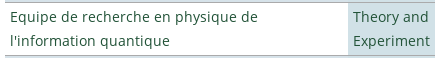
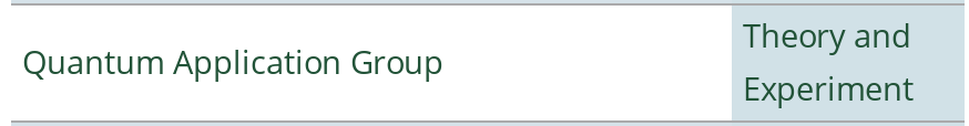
[10,7,258,50] Equipe de recherche en physique de | l'information quantique -> [22,41,443,83] Quantum Application Group

